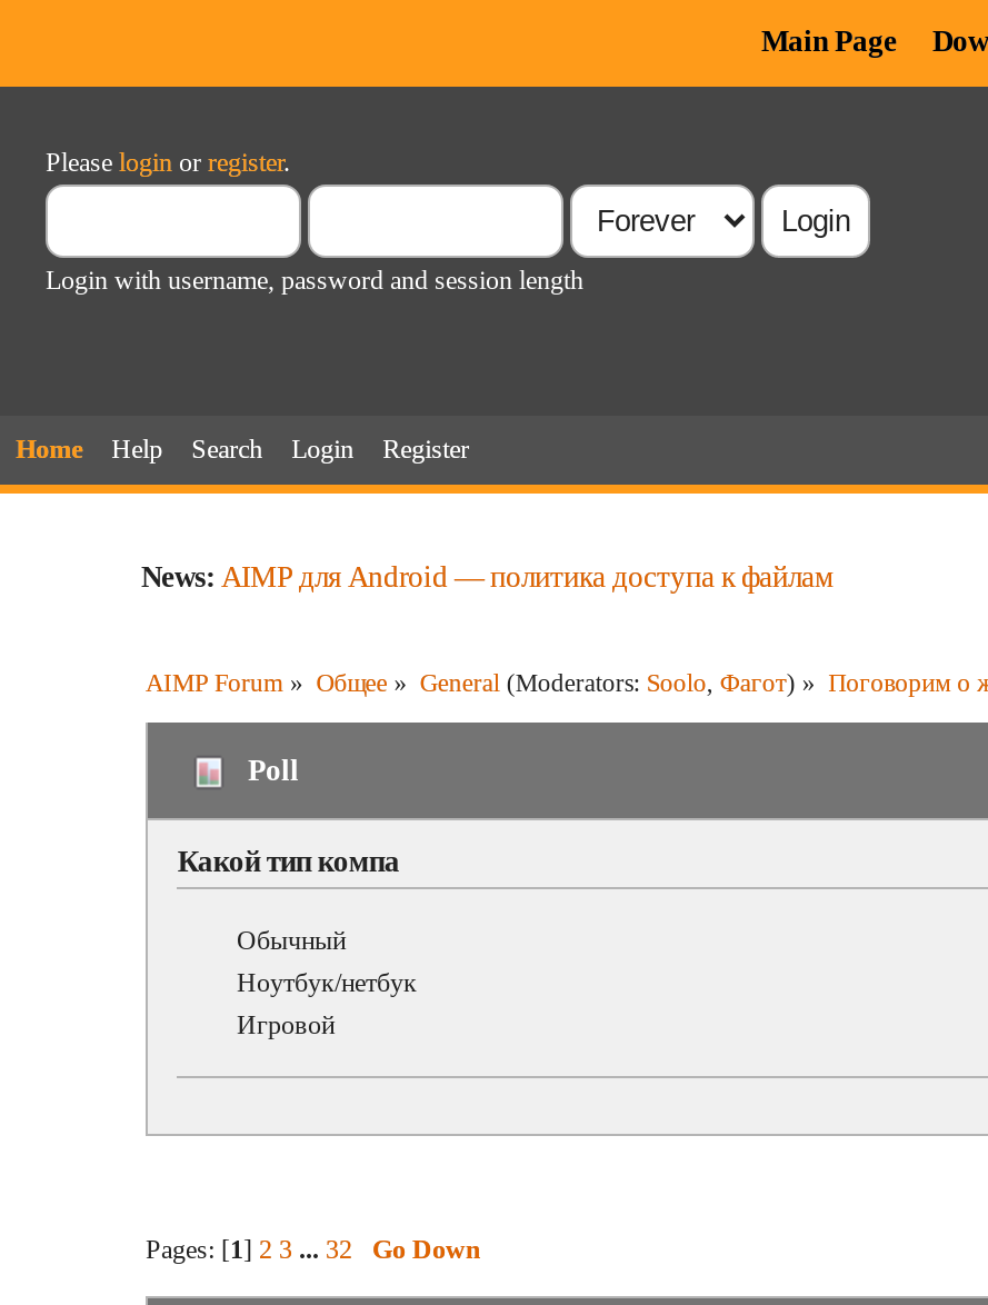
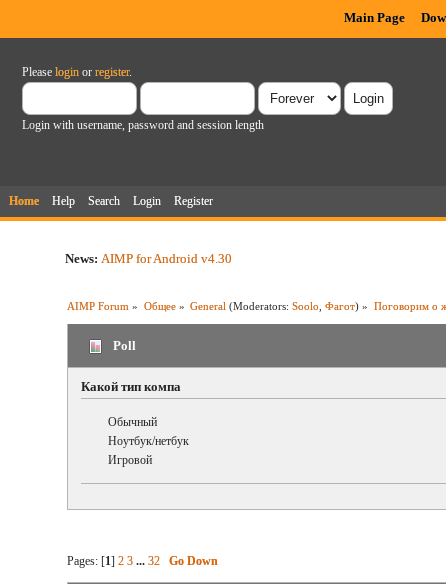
[141,560,832,594] News: AIMP для Android — политика доступа к файлам -> [65,251,232,266] News: AIMP for Android v4.30

